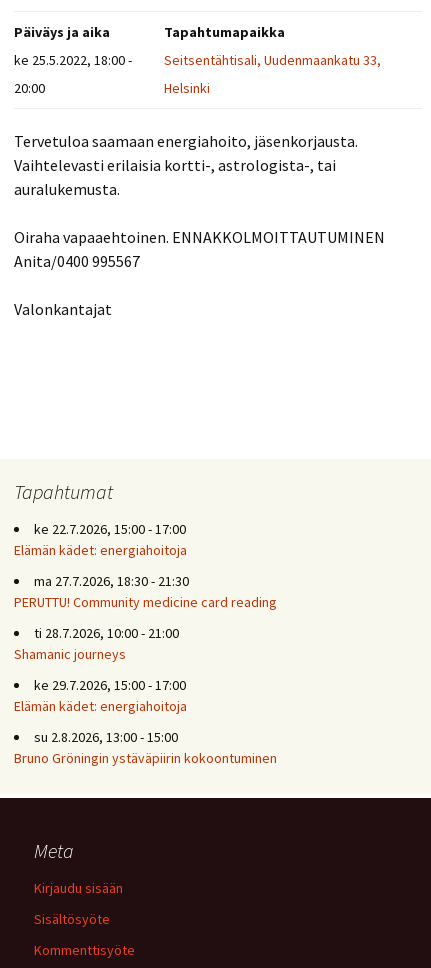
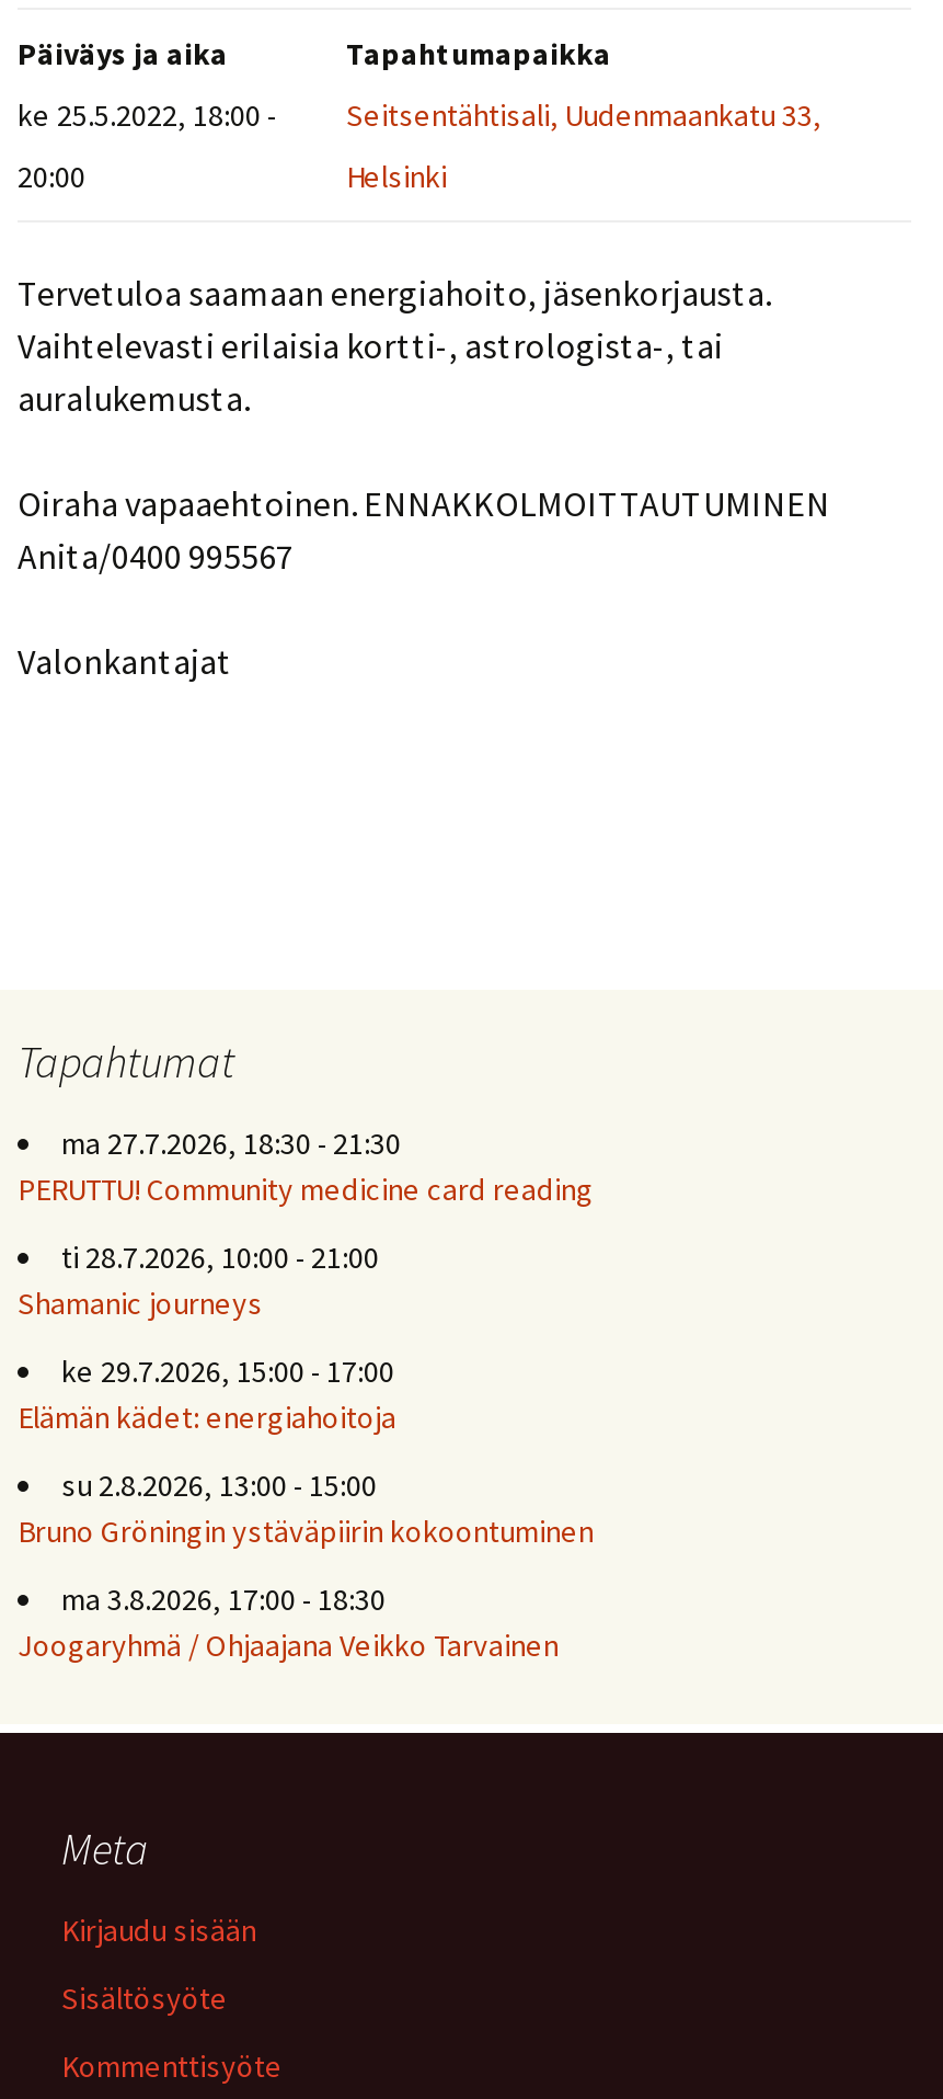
[14,520,187,559] ke 22.7.2026, 15:00 - 17:00 | Elämän kädet: energiahoitoja -> none
moved [14,572,277,767] -> [18,1123,594,1551]: ma 27.7.2026, 18:30 - 21:30 | PERUTTU! Community medicine card reading | ti 28.7.2026, 10:00 - 21:00 | Shamanic journeys | ke 29.7.2026, 15:00 - 17:00 | Elämän kädet: energiahoitoja | su 2.8.2026, 13:00 - 15:00 | Bruno Gröningin ystäväpiirin kokoontuminen
none -> [18,1579,559,1665] ma 3.8.2026, 17:00 - 18:30 | Joogaryhmä / Ohjaajana Veikko Tarvainen

